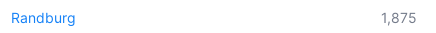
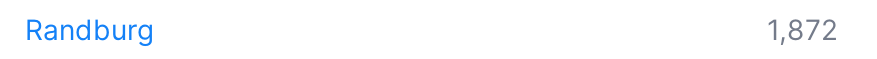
[381,9,417,26] 1,875 -> [767,12,837,46] 1,872

